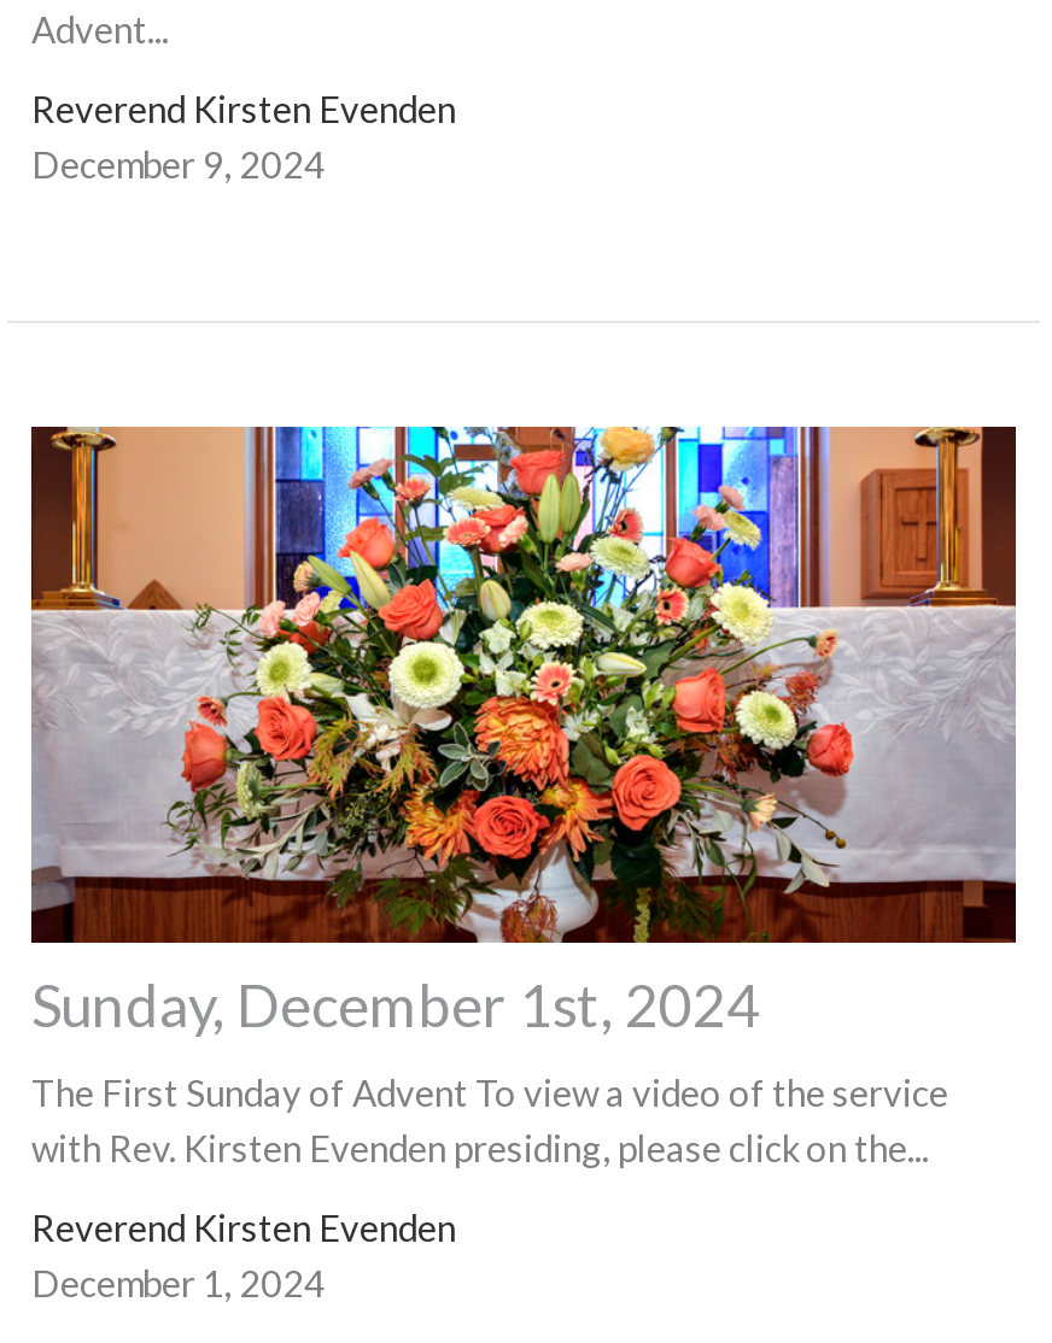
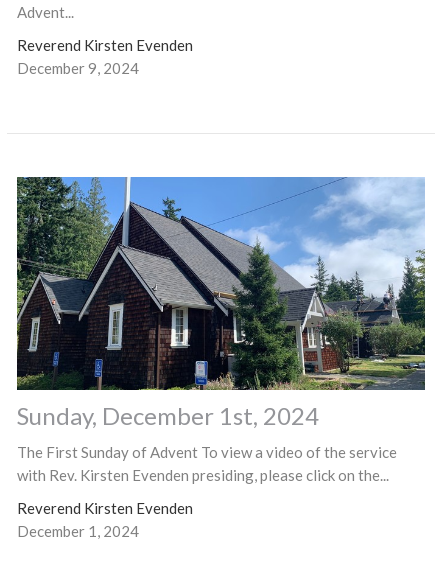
[29,424,1018,945] [image] -> [16,176,426,391] [image]

